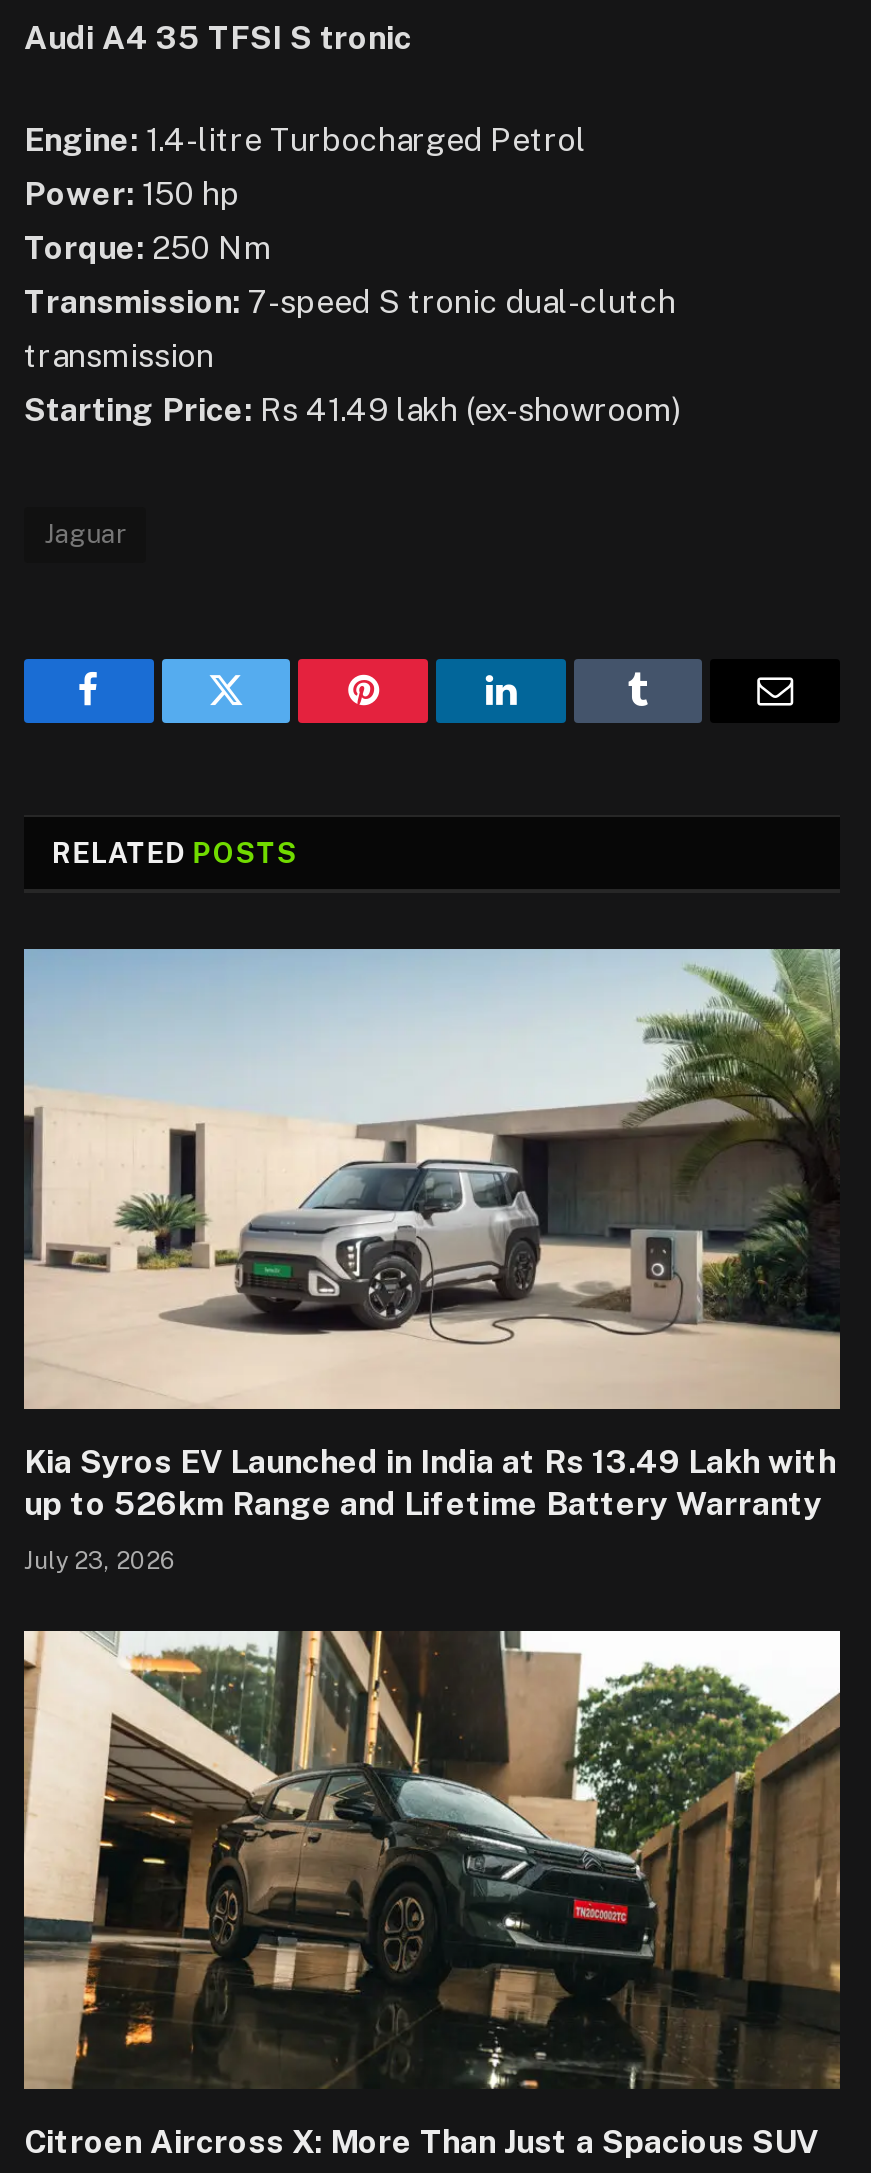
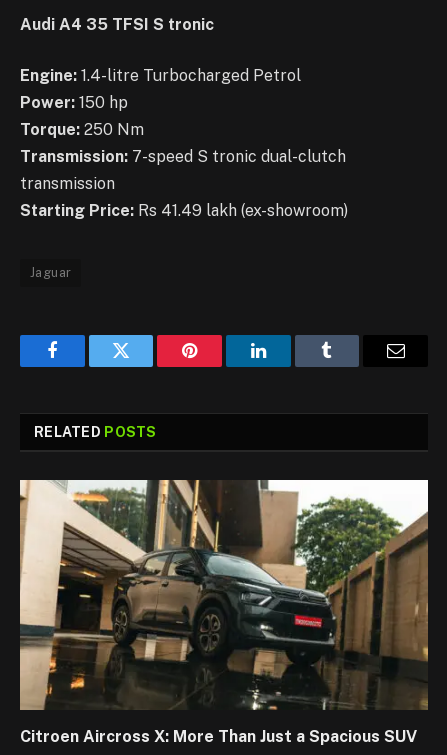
[22,947,842,1575] [image] | Kia Syros EV Launched in India at Rs 13.49 Lakh with | up to 526km Range and Lifetime Battery Warranty | July 23, 2026 -> none

